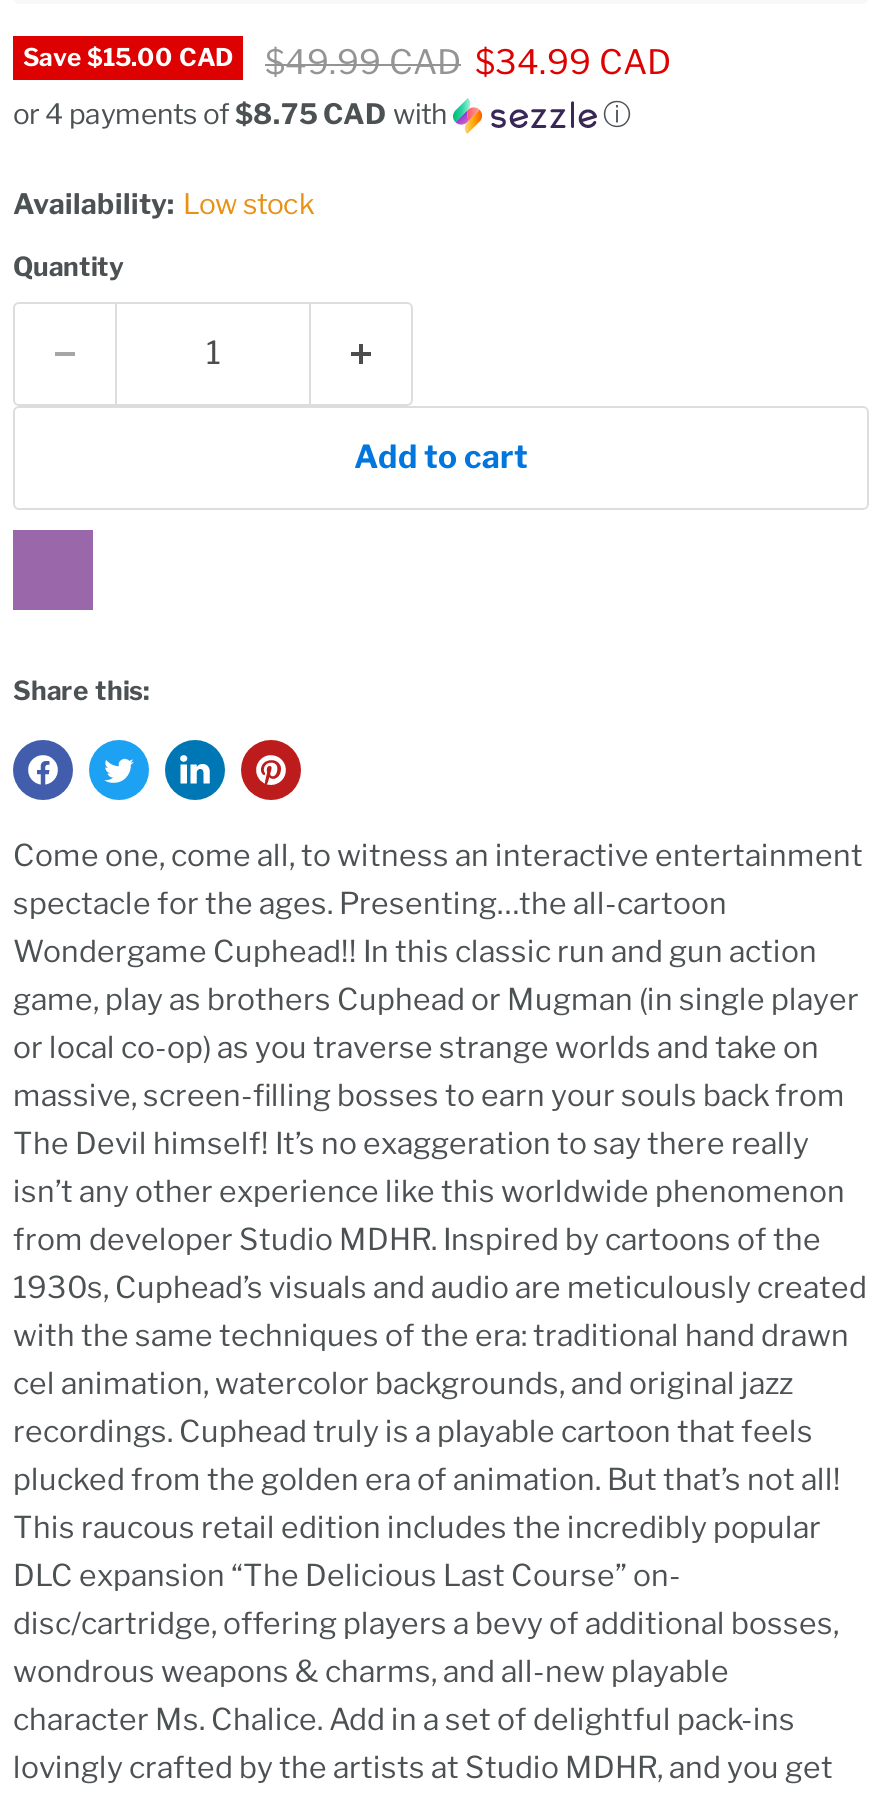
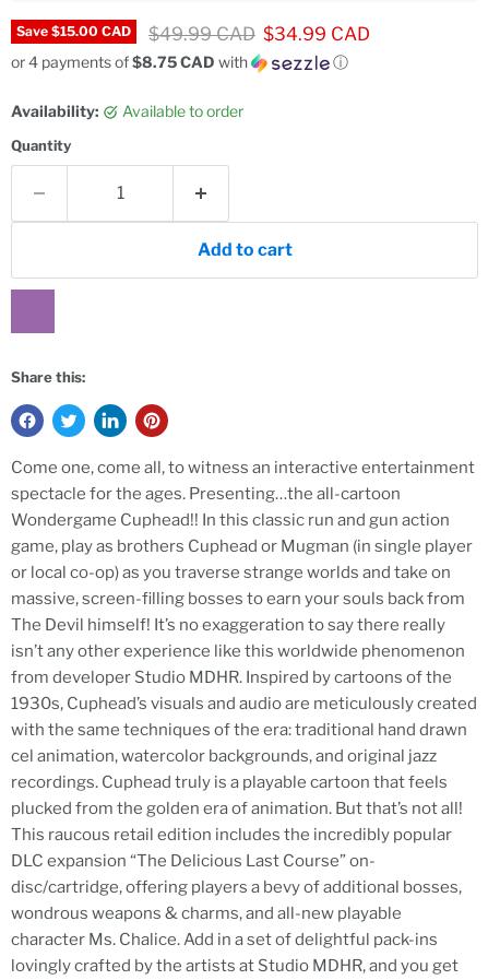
[13,186,315,220] Availability: Low stock -> [11,102,243,120] Availability: | Available to order

